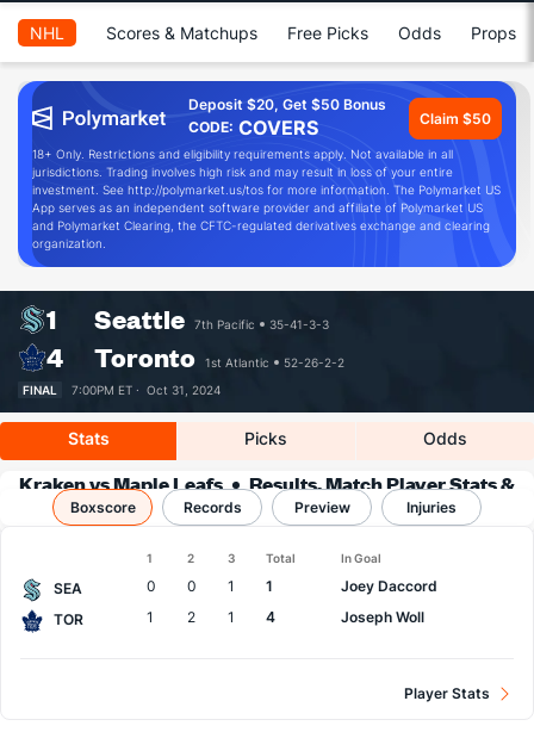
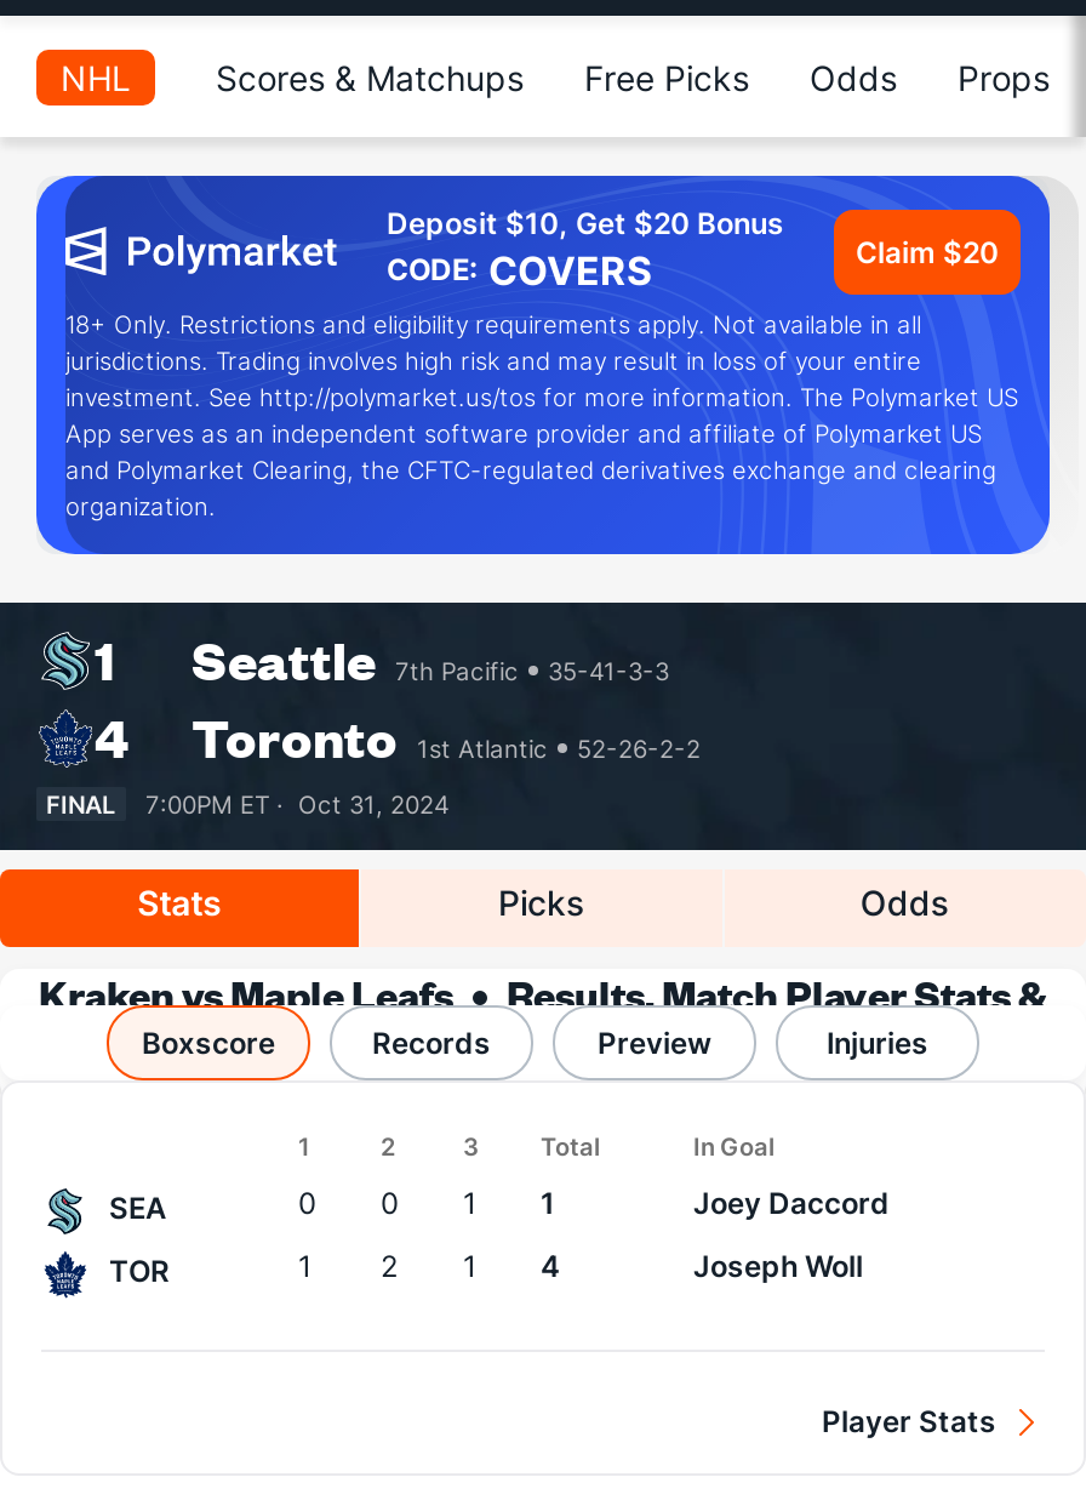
[188,95,386,113] Deposit $20, Get $50 Bonus -> [387,205,784,241] Deposit $10, Get $20 Bonus
[420,109,491,127] Claim $50 -> [856,233,999,269] Claim $20

